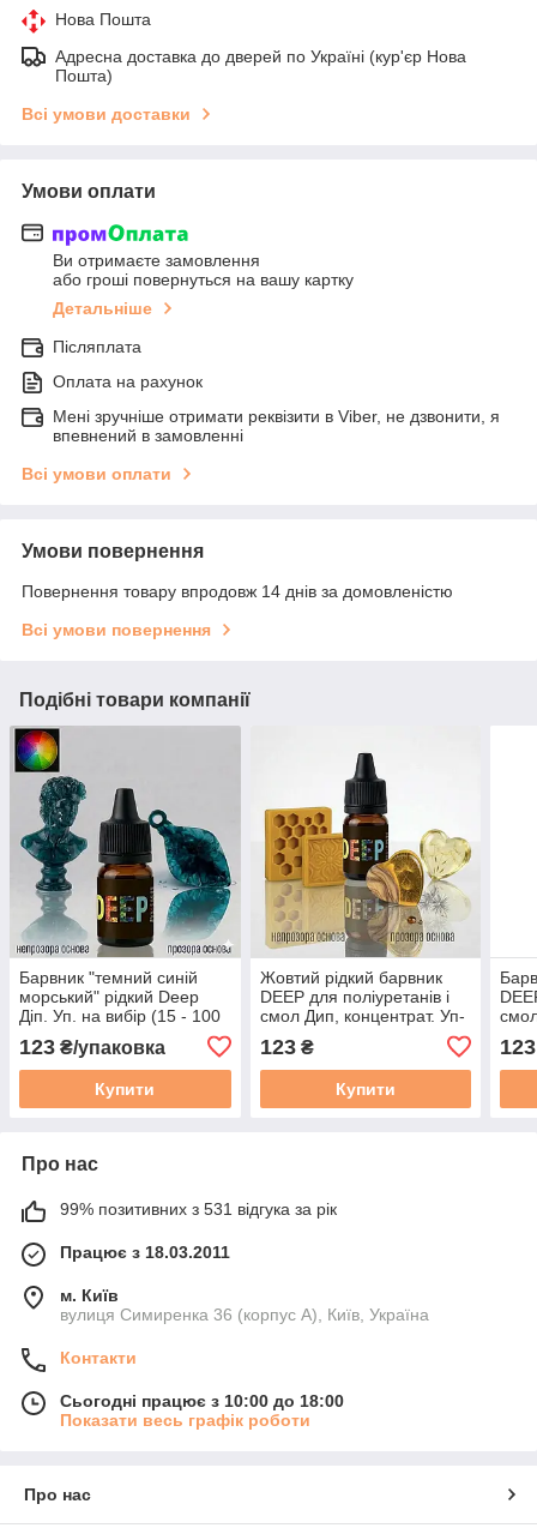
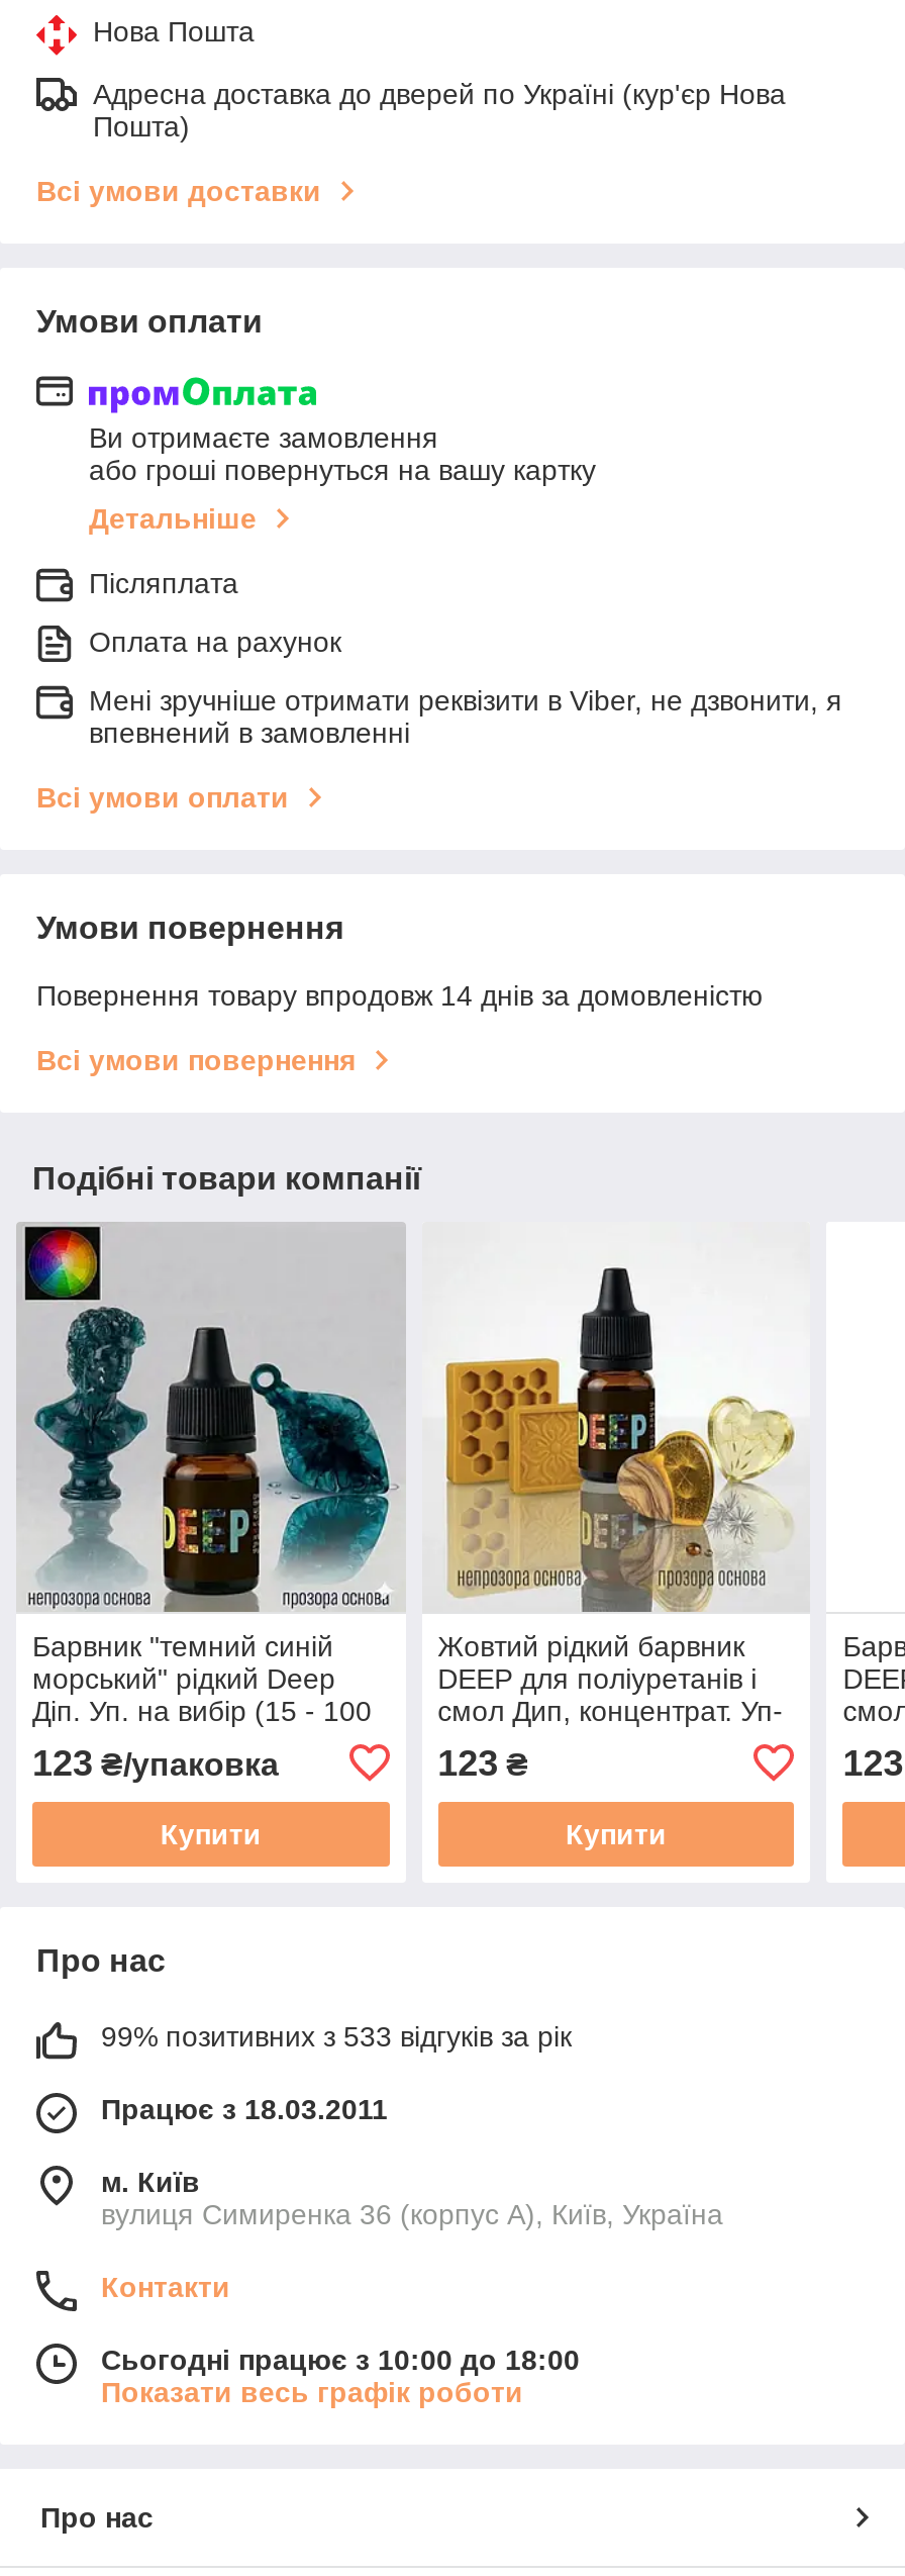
[60,1199,337,1218] 99% позитивних з 531 відгука за рік -> [101,2020,572,2052] 99% позитивних з 533 відгуків за рік

